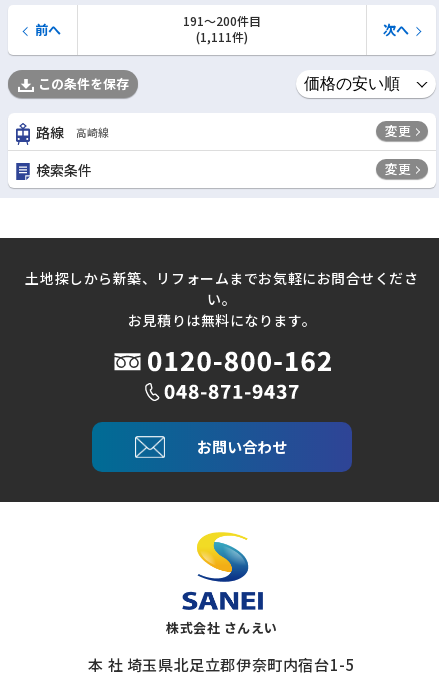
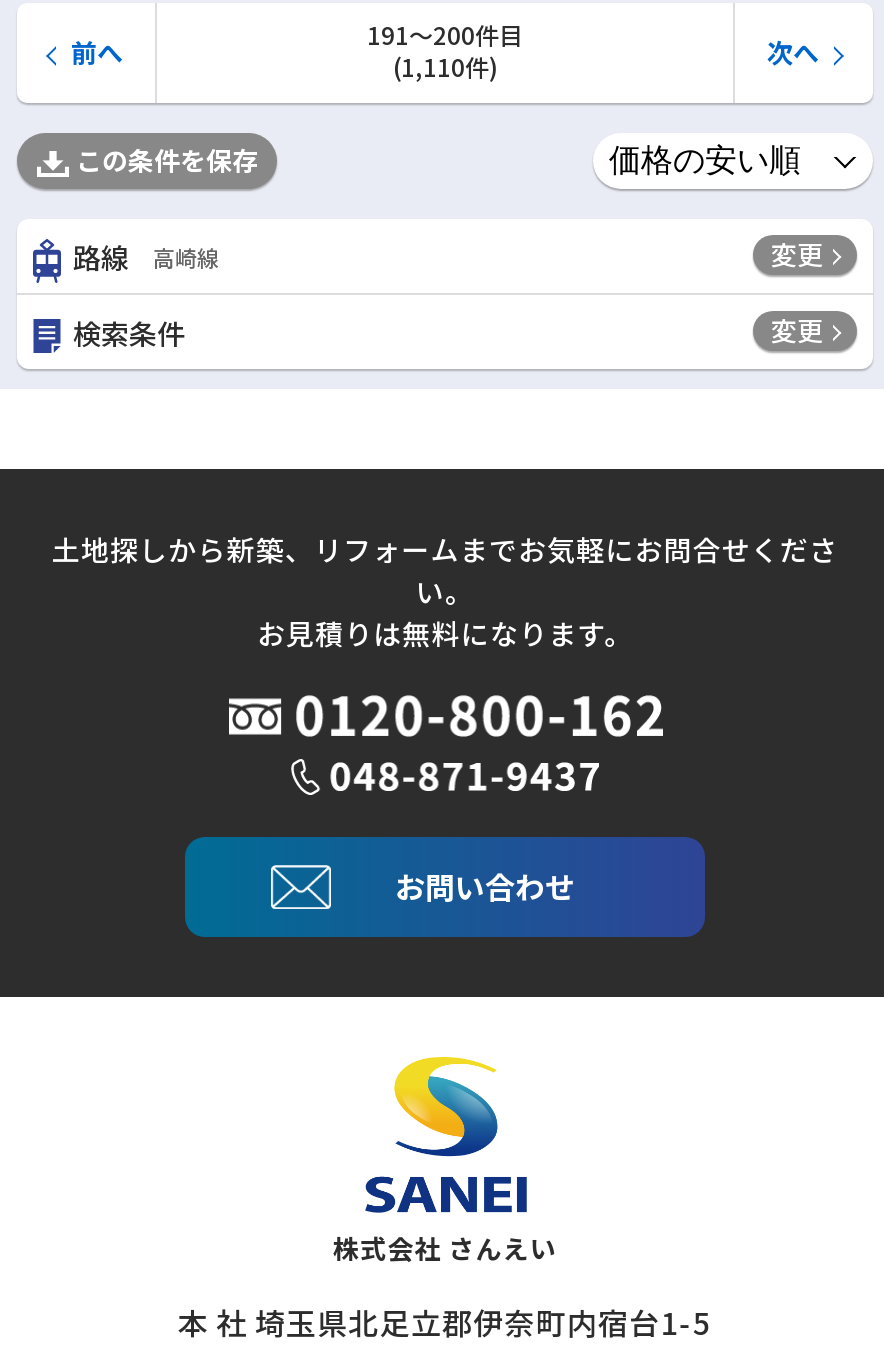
[196,28,248,45] (1,111件) -> [393,50,497,84] (1,110件)

